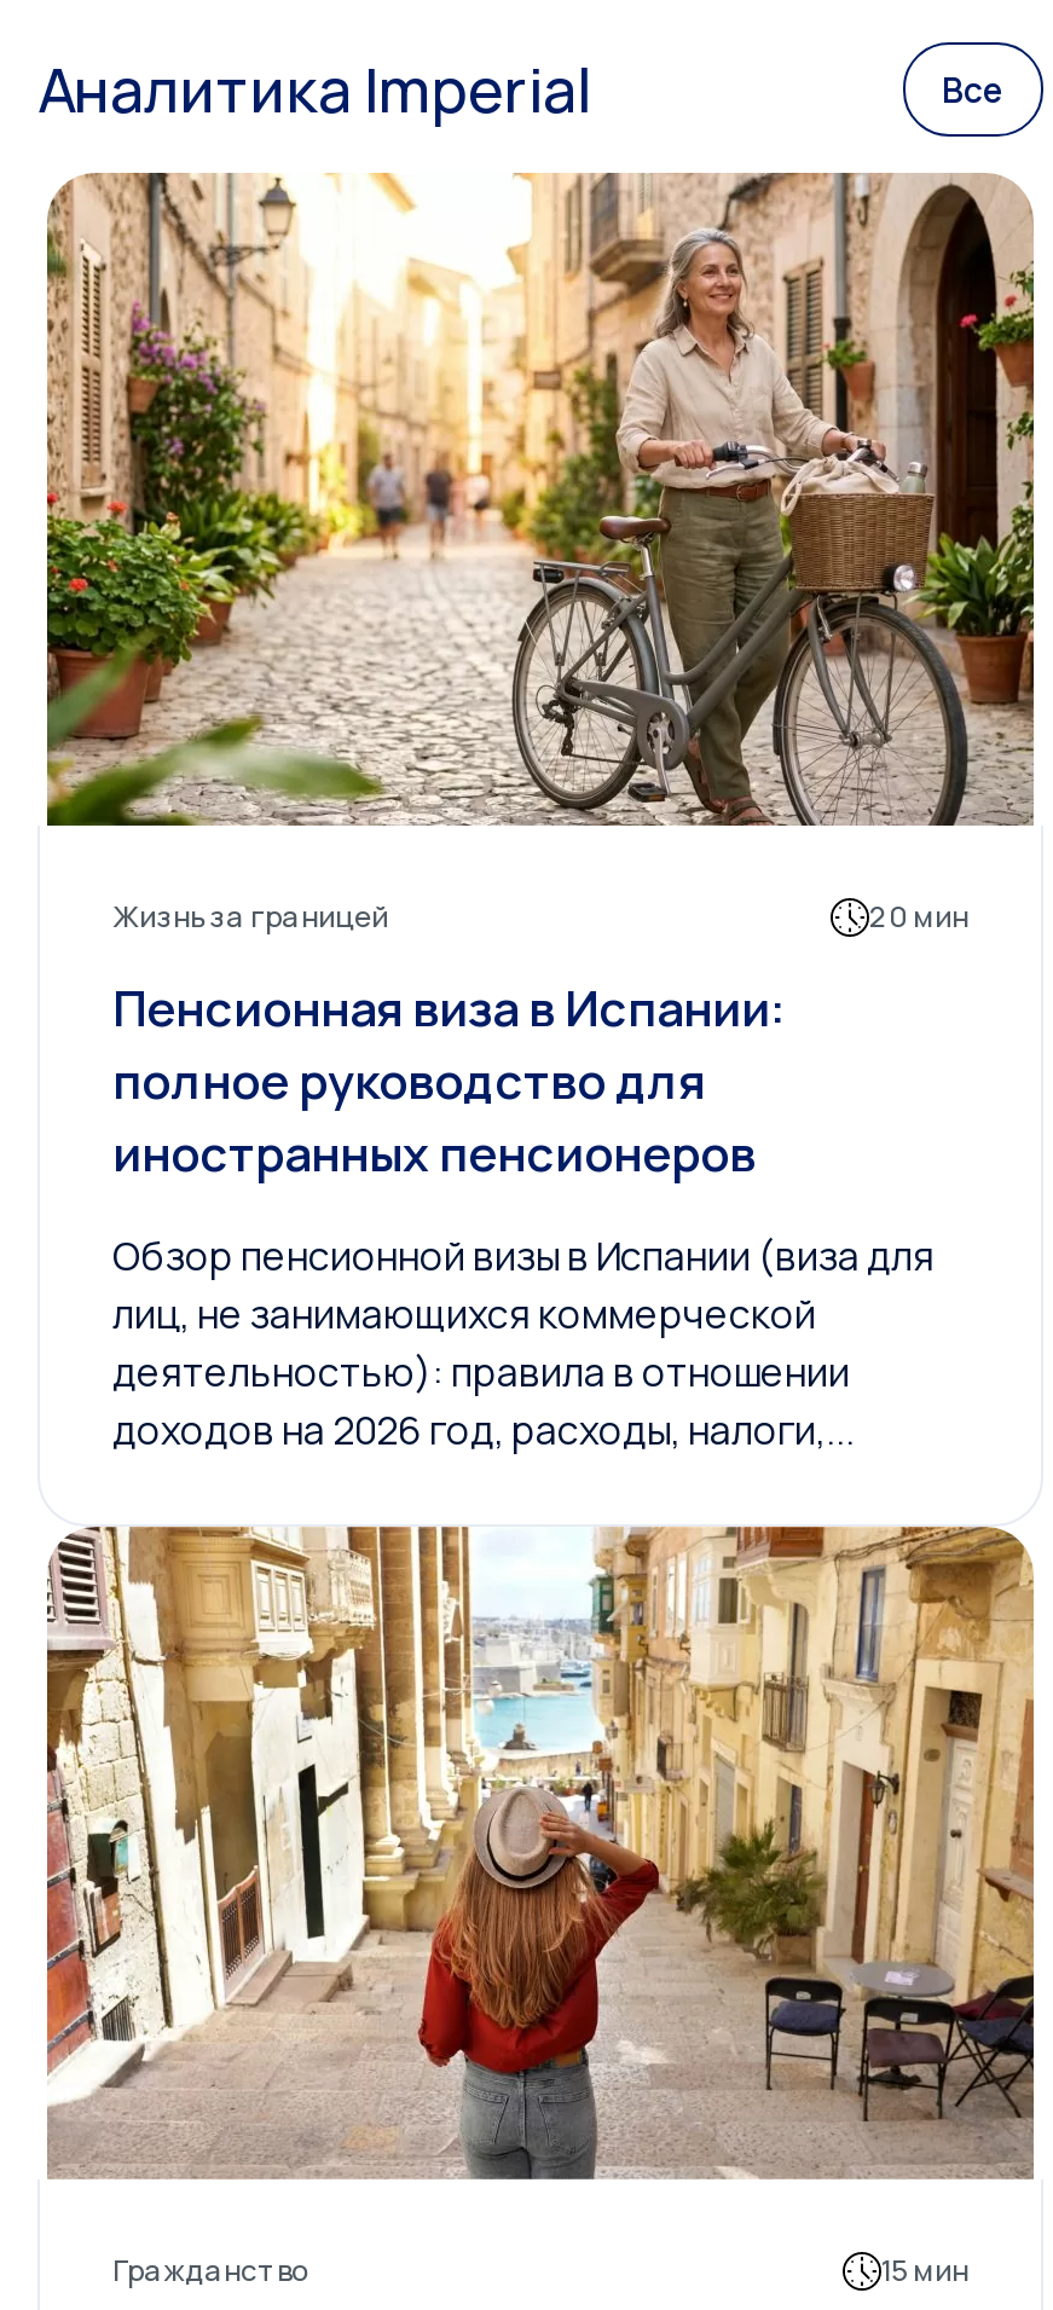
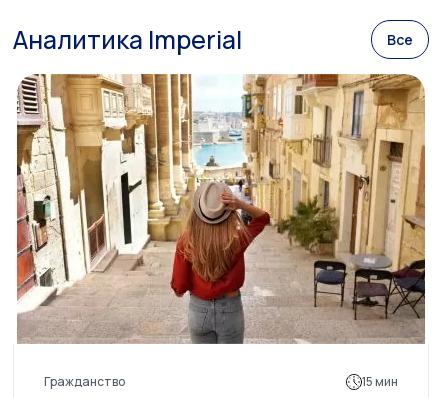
[45,172,1036,1457] [image] | Жизнь за границей | 20 мин | Пенсионная виза в Испании: | полное руководство для | иностранных пенсионеров | Обзор пенсионной визы в Испании (виза для | лиц, не занимающихся коммерческой | деятельностью): правила в отношении | доходов на 2026 год, расходы, налоги,... -> none

